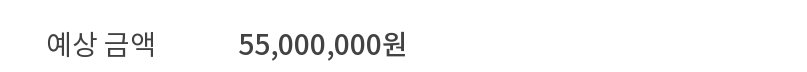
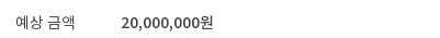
[238,27,408,63] 55,000,000원 -> [121,13,214,33] 20,000,000원

